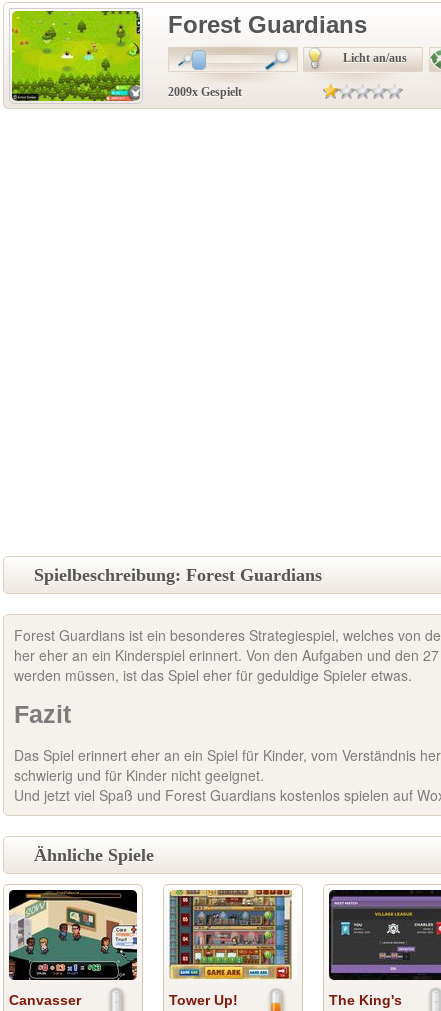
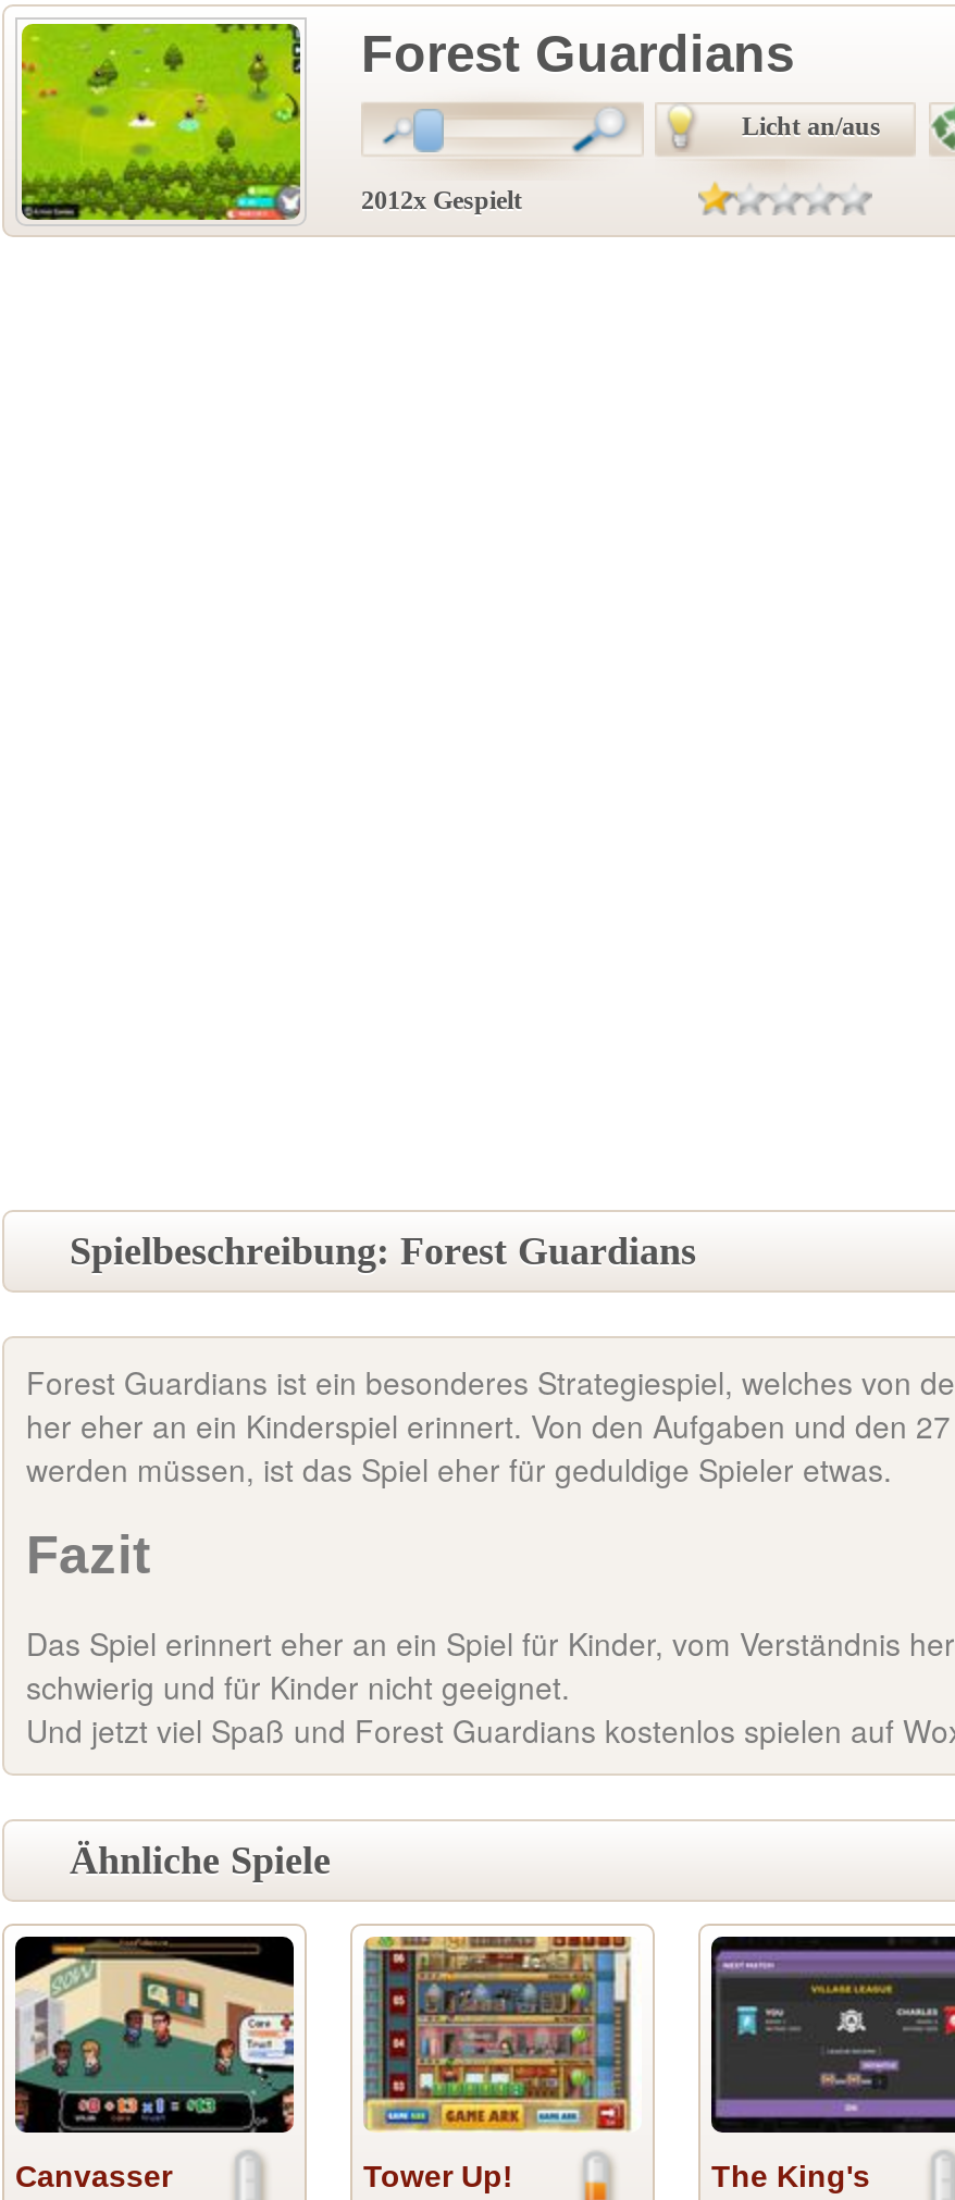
[168,85,242,99] 2009x Gespielt -> [361,185,522,215] 2012x Gespielt

